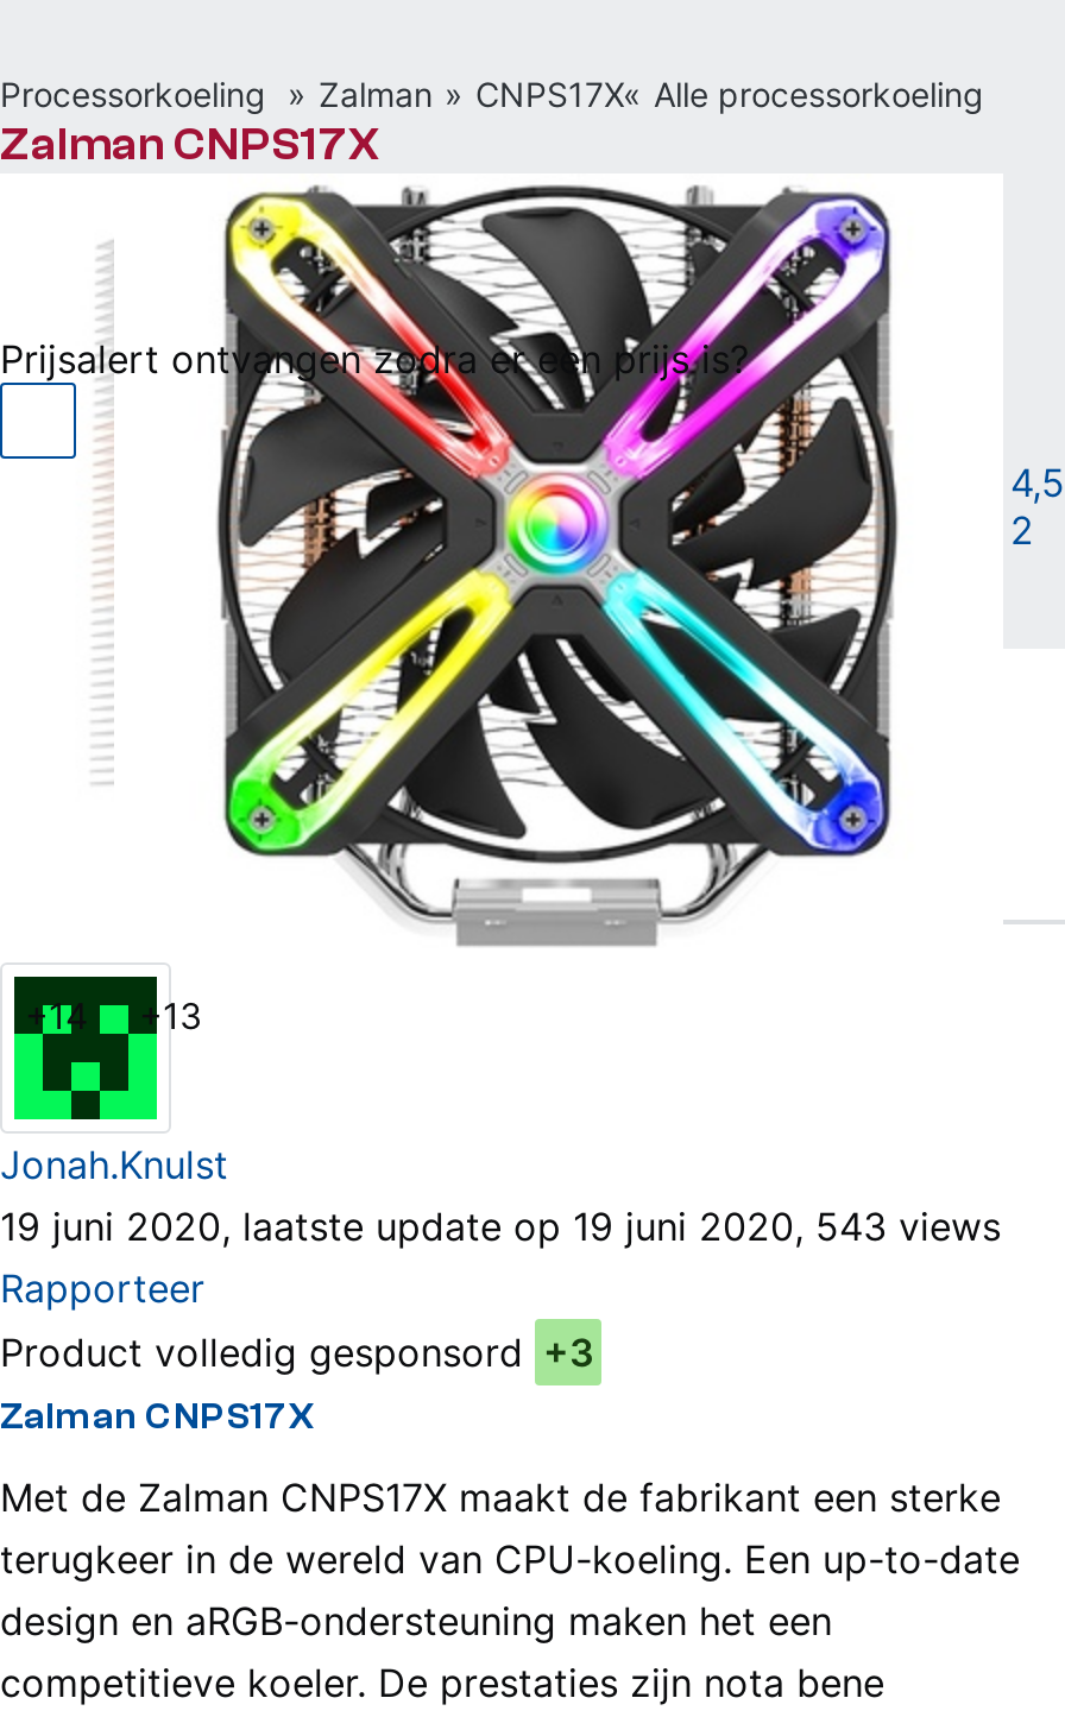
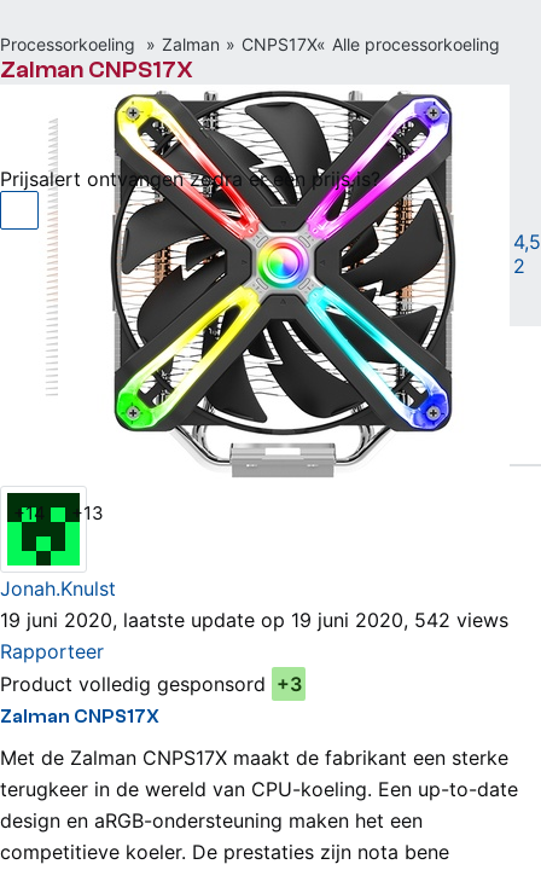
[0,1202,1001,1250] 19 juni 2020, laatste update op 19 juni 2020, 543 views -> [0,608,508,632] 19 juni 2020, laatste update op 19 juni 2020, 542 views

